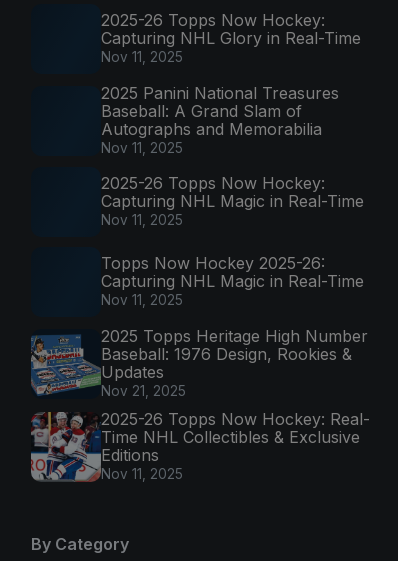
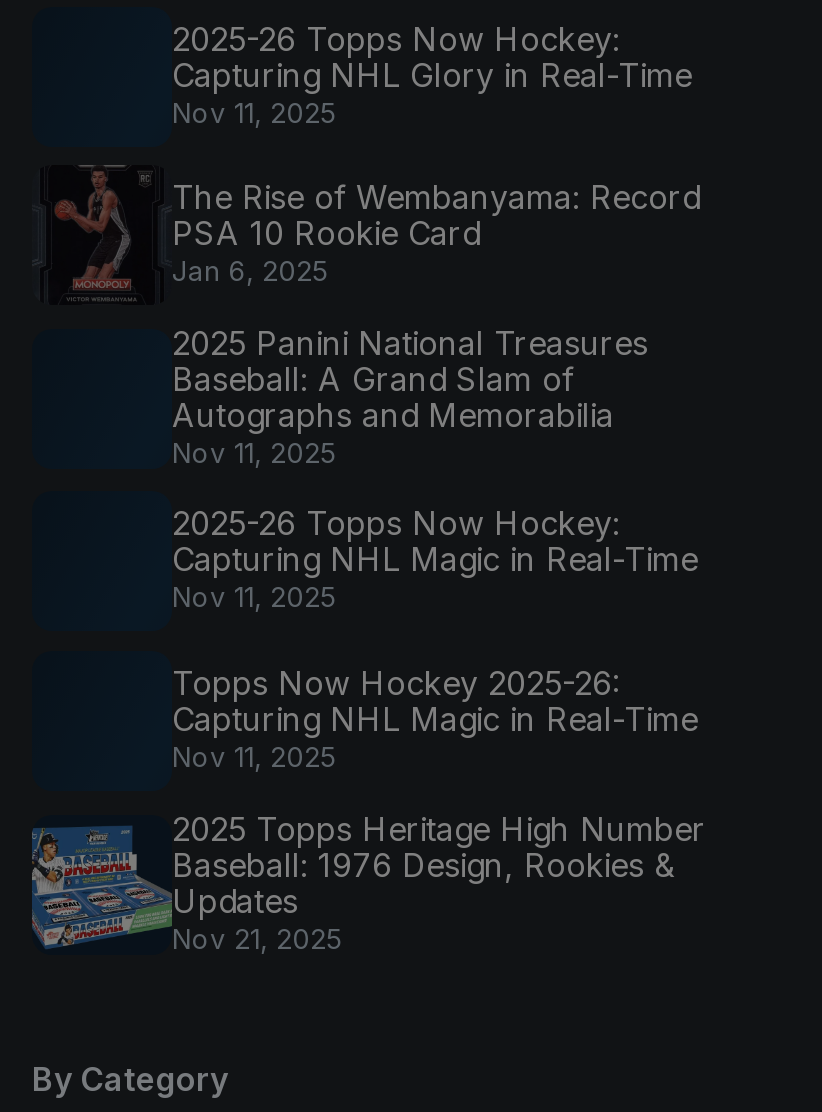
none -> [34,164,700,304] [image] | The Rise of Wembanyama: Record | PSA 10 Rookie Card | Jan 6, 2025
moved [29,83,368,399] -> [28,323,706,954]: [image] | 2025 Panini National Treasures | Baseball: A Grand Slam of | ... | Updates | Nov 21, 2025
[30,409,370,483] [image] | 2025-26 Topps Now Hockey: Real- | Time NHL Collectibles & Exclusive | Editions | Nov 11, 2025 -> none

